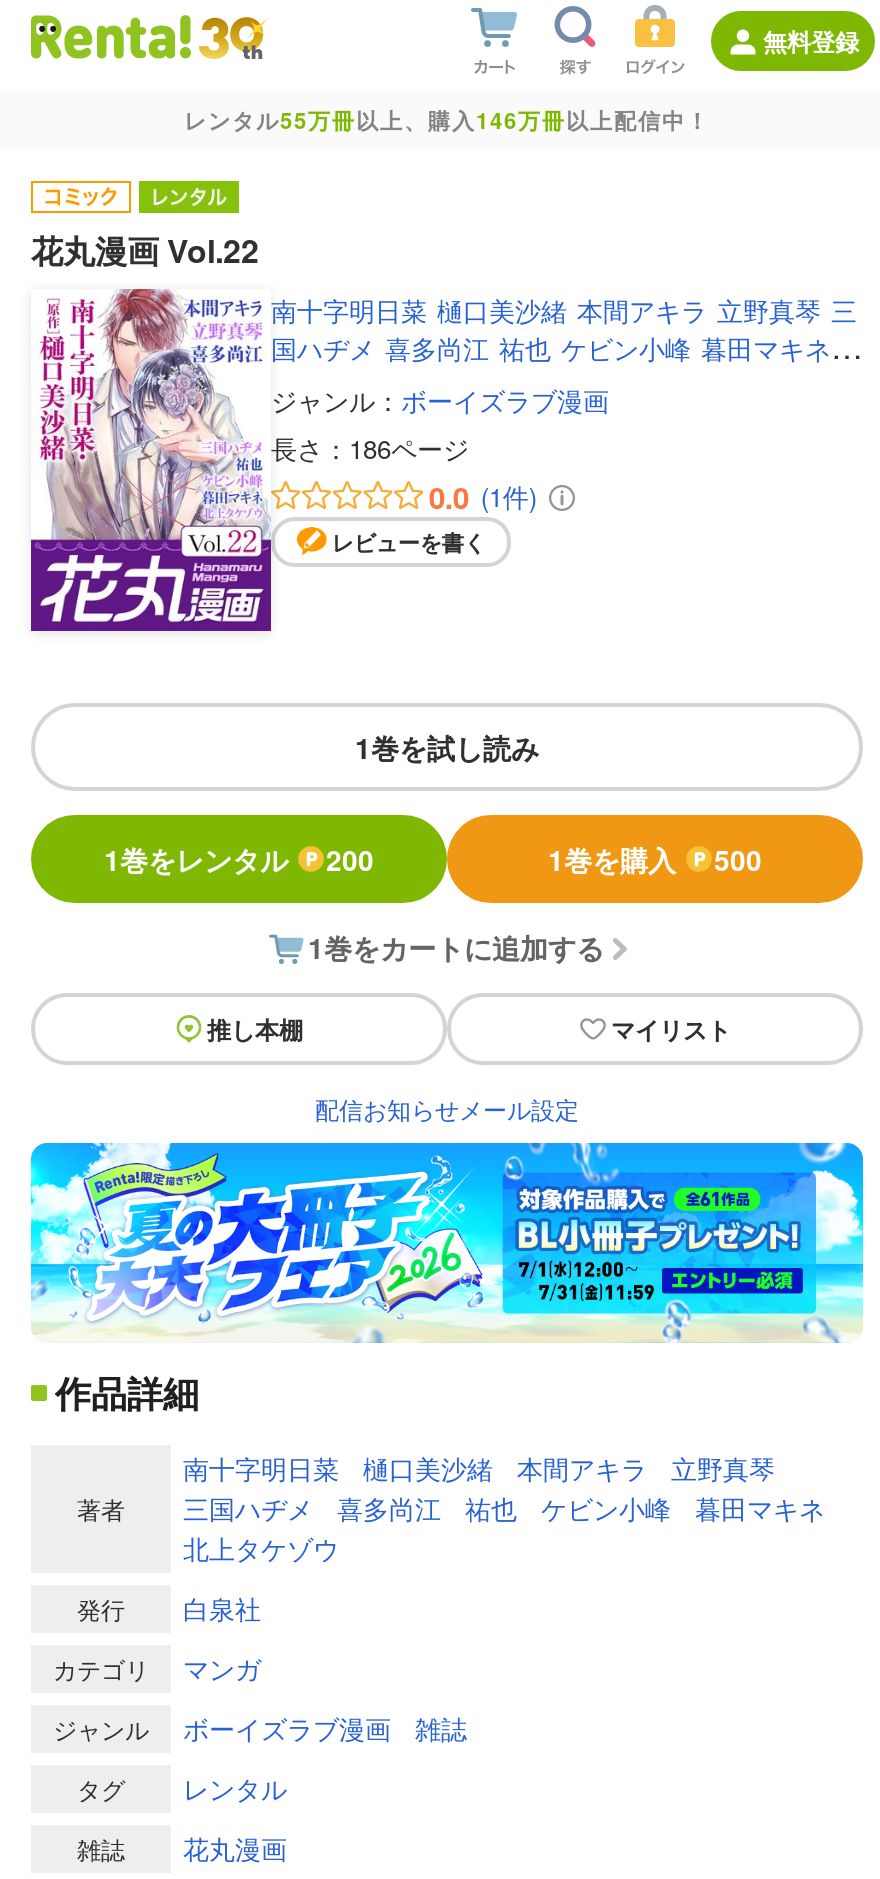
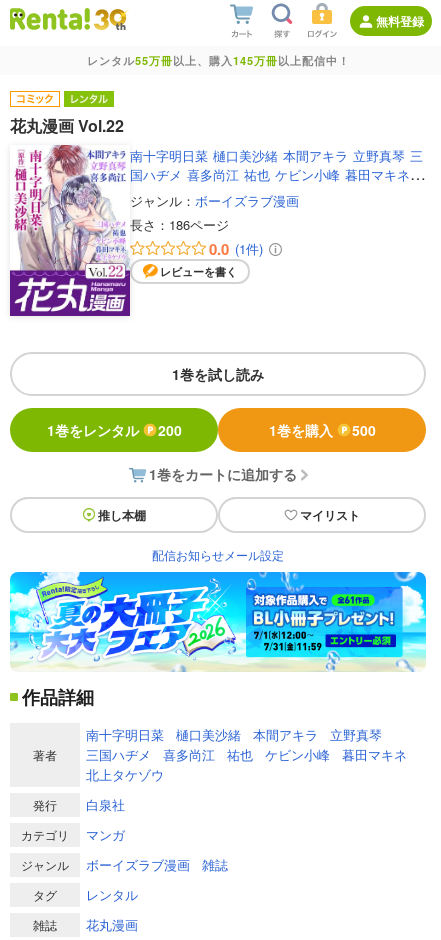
[184,105,710,135] レンタル55万冊以上、購入146万冊以上配信中！ -> [86,53,349,68] レンタル55万冊以上、購入145万冊以上配信中！

